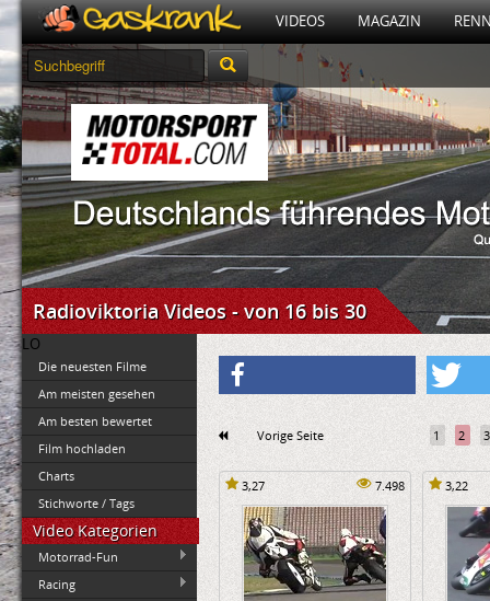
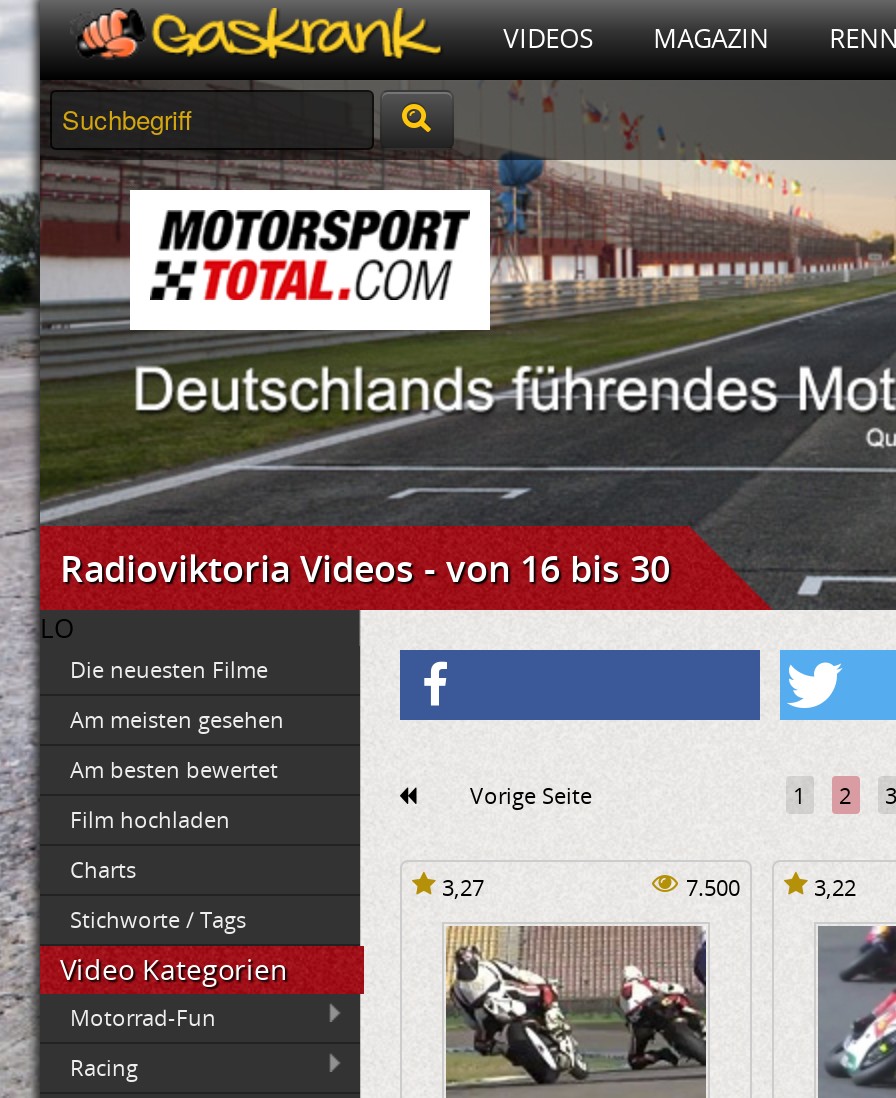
[372,477,405,494] 7.498 -> [680,872,740,902] 7.500

